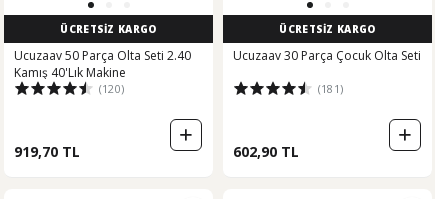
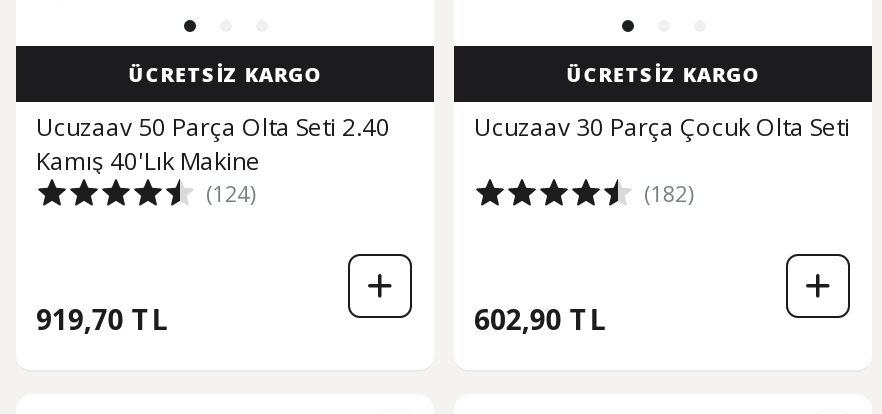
[99,80,124,95] (120) -> [206,177,256,207] (124)
[318,80,343,95] (181) -> [644,177,694,207] (182)

